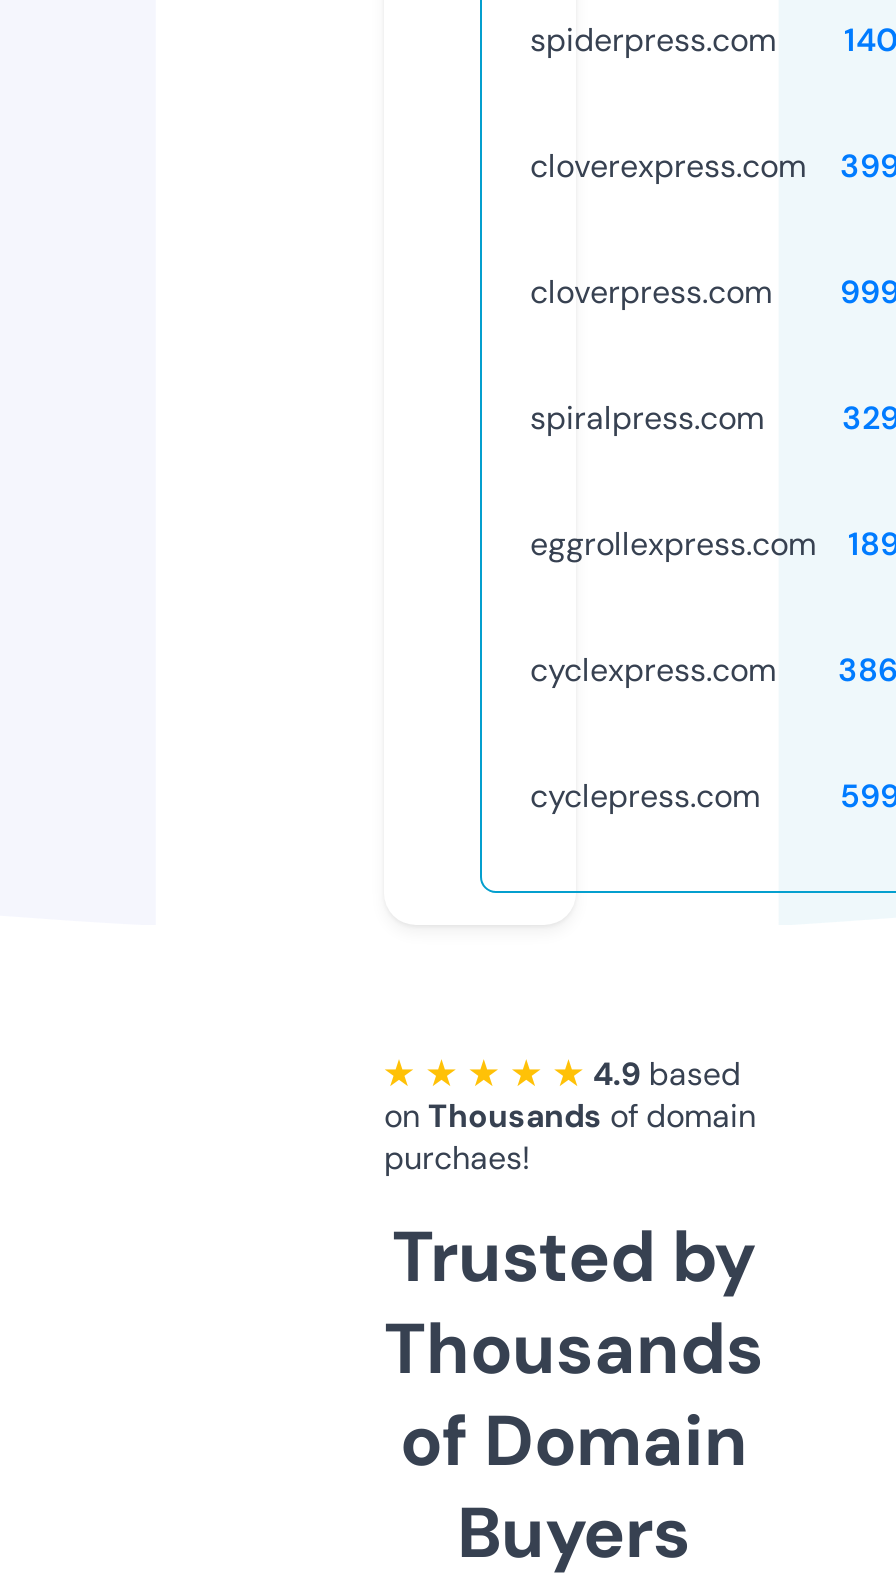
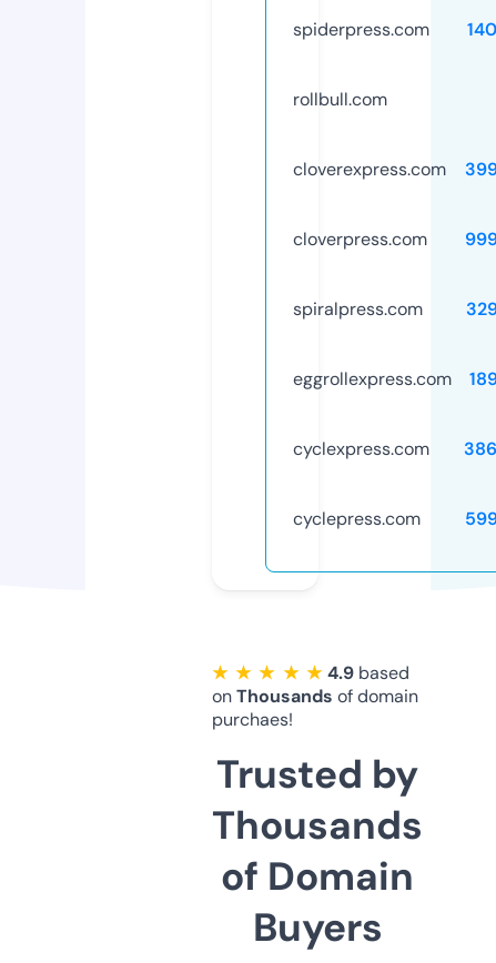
none -> [293,87,387,111] rollbull.com

